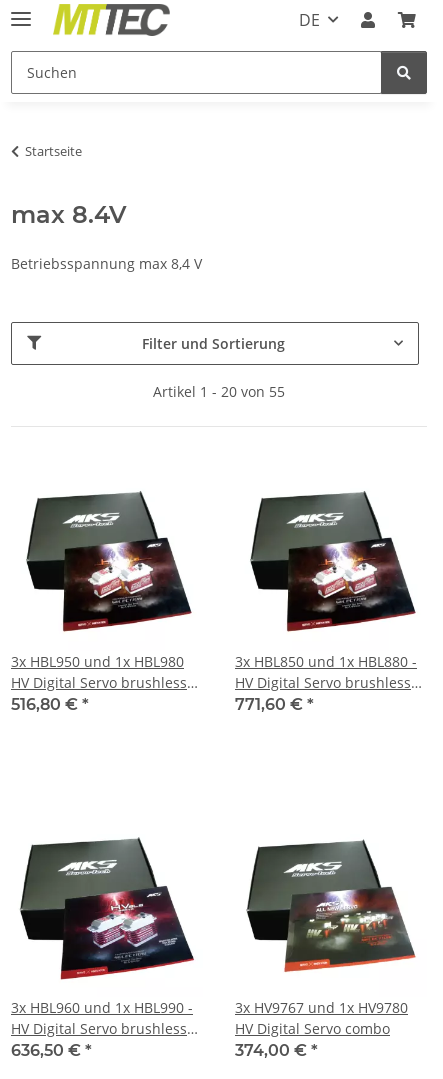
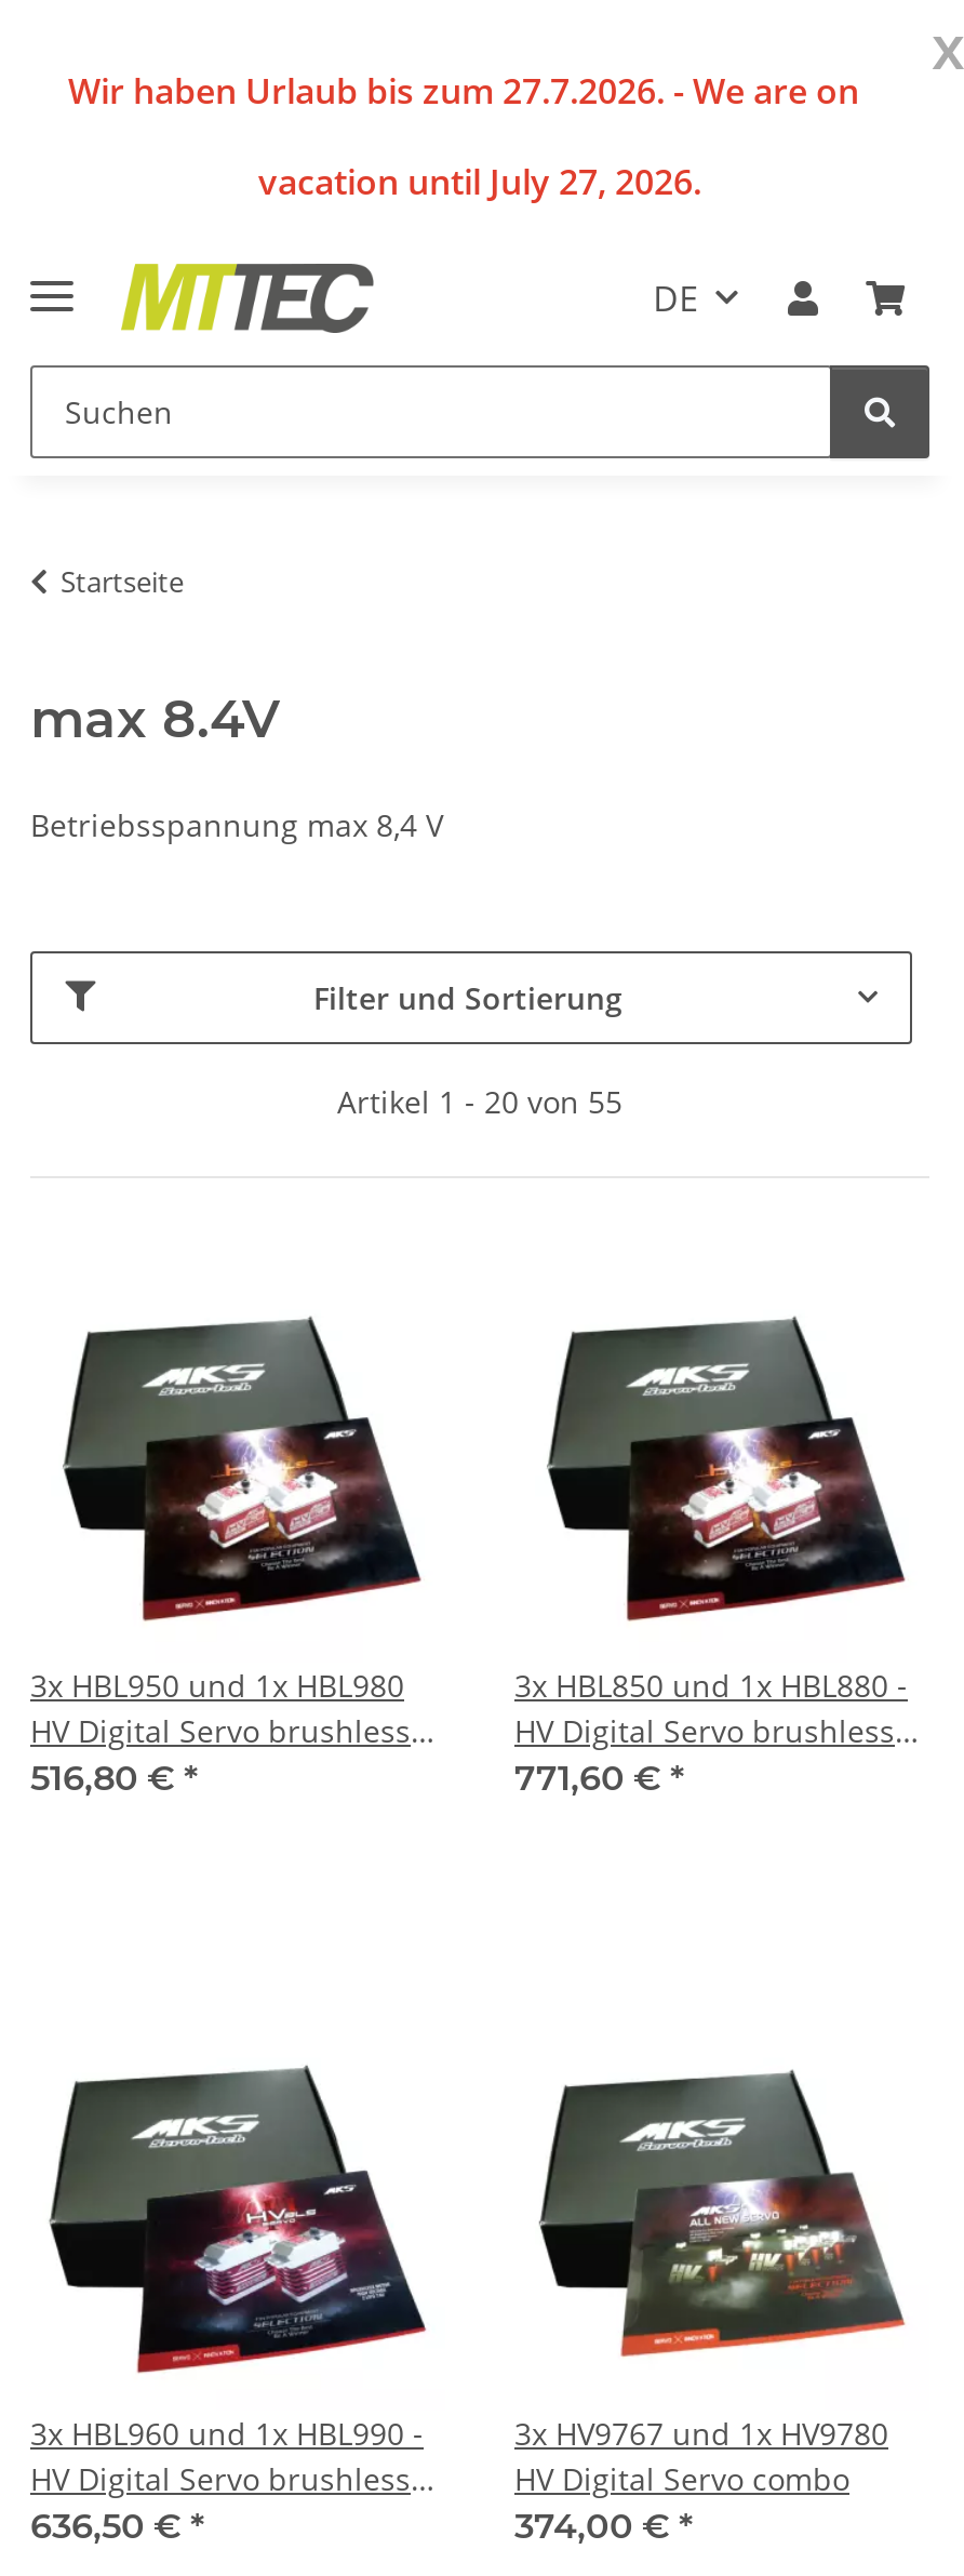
none -> [68,4,964,205] x | Wir haben Urlaub bis zum 27.7.2026. - We are on | vacation until July 27, 2026.

